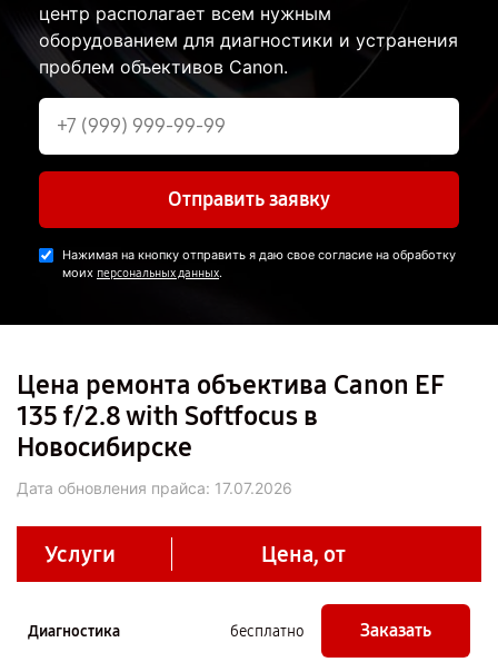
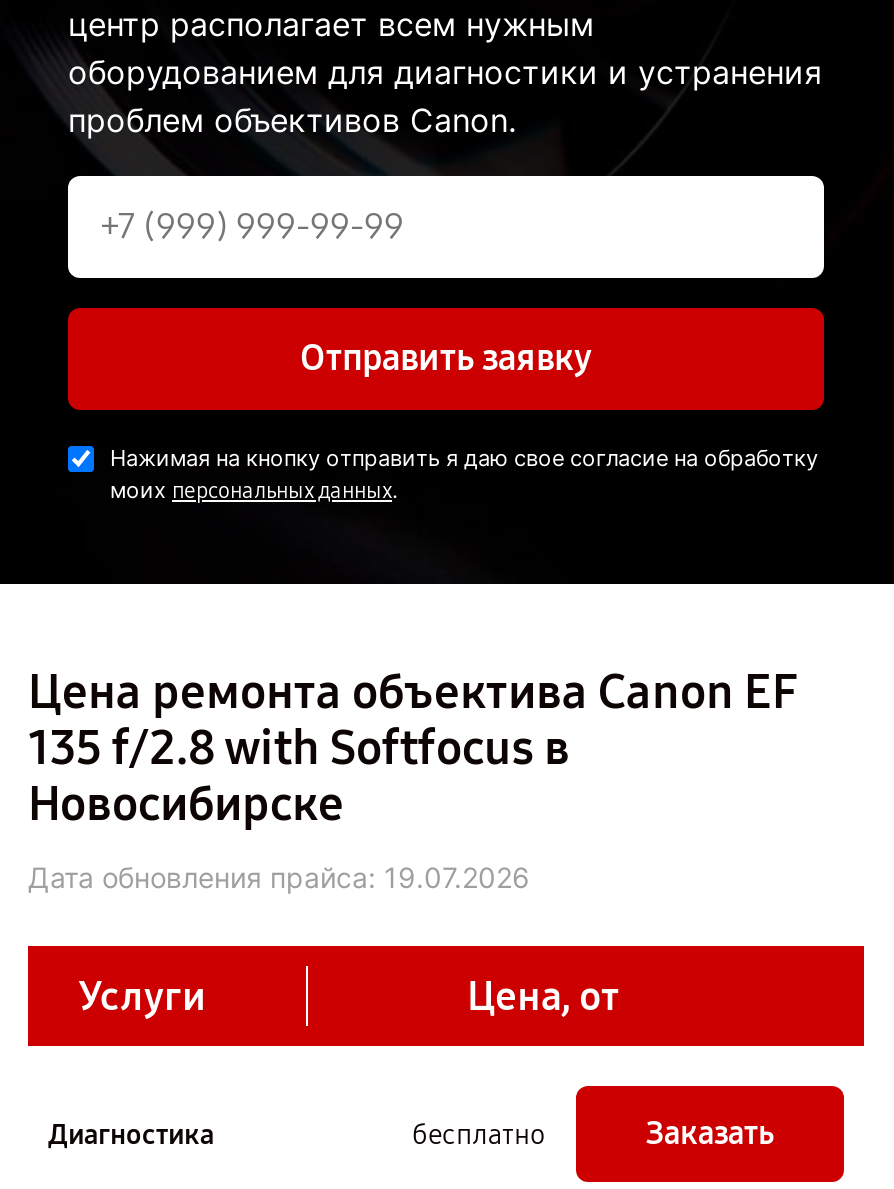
[17,478,292,497] Дата обновления прайса: 17.07.2026 -> [28,860,530,894] Дата обновления прайса: 19.07.2026

